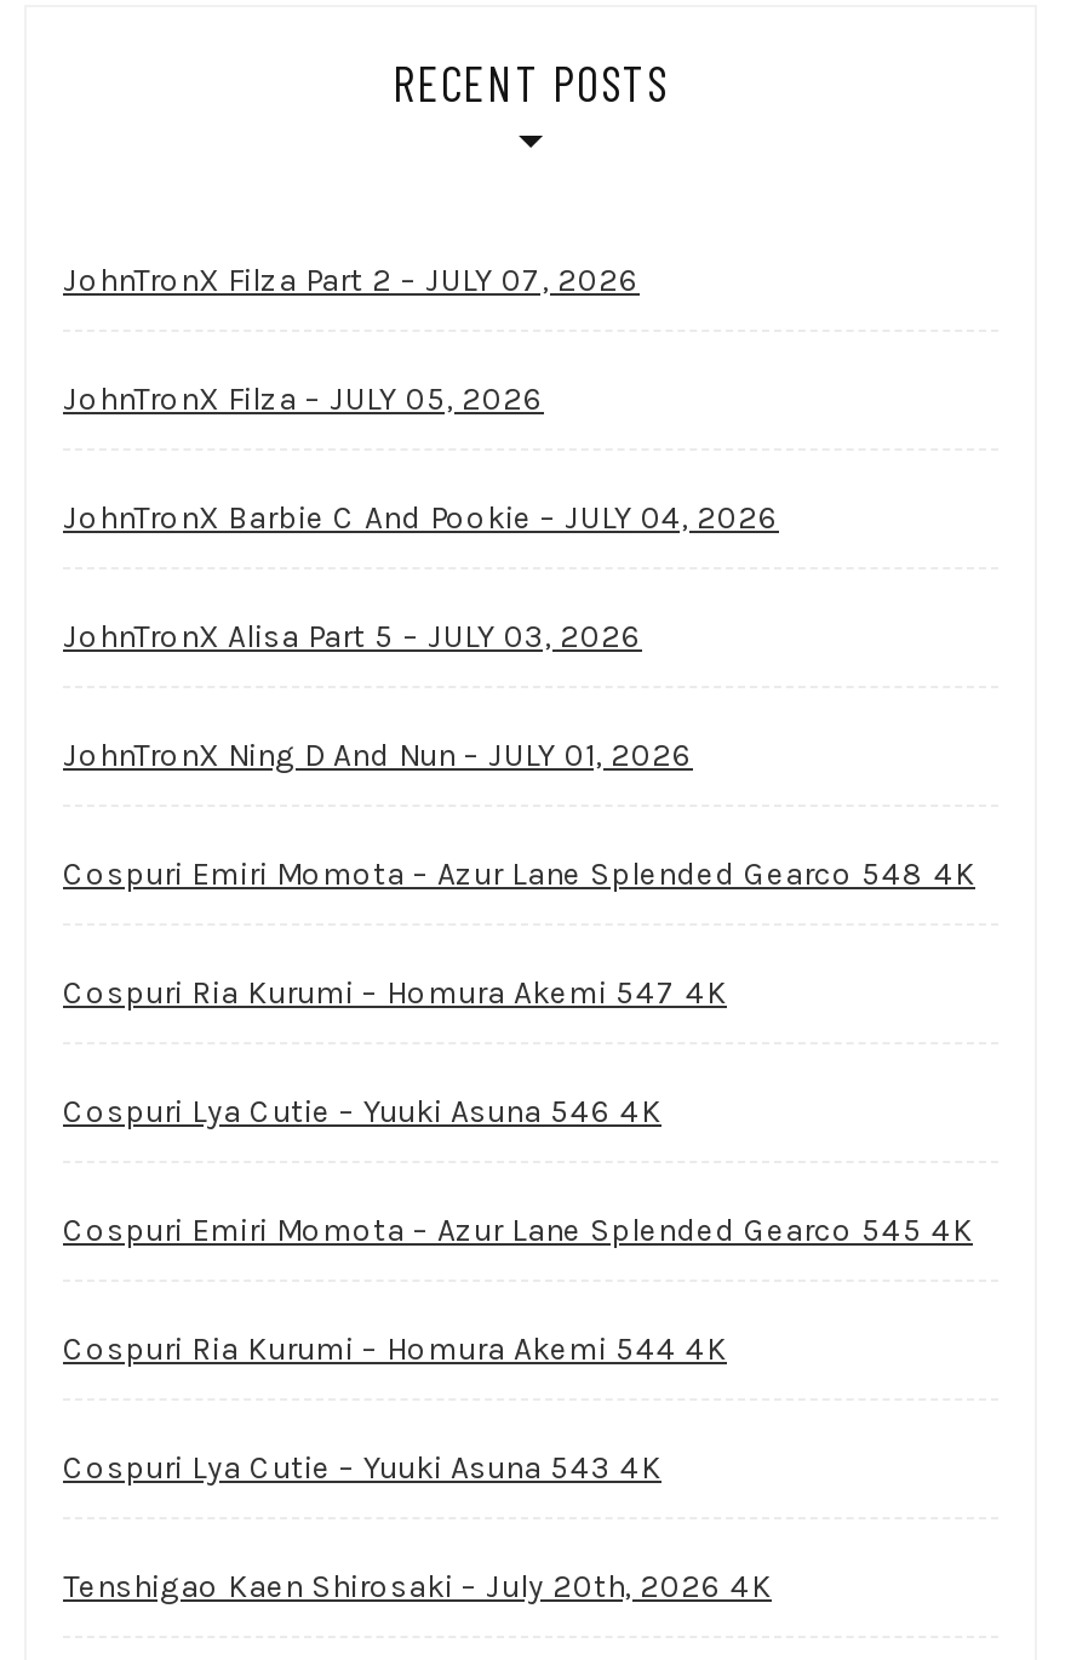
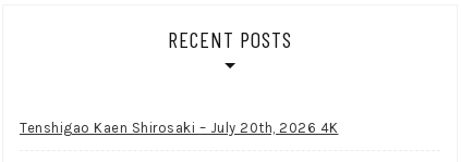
[63,262,975,1486] JohnTronX Filza Part 2 – JULY 07, 2026 | JohnTronX Filza – JULY 05, 2026 | JohnTronX Barbie C And Pookie – JULY 04, 2026 | JohnTronX Alisa Part 5 – JULY 03, 2026 | JohnTronX Ning D And Nun – JULY 01, 2026 | Cospuri Emiri Momota – Azur Lane Splended Gearco 548 4K | Cospuri Ria Kurumi – Homura Akemi 547 4K | Cospuri Lya Cutie – Yuuki Asuna 546 4K | Cospuri Emiri Momota – Azur Lane Splended Gearco 545 4K | Cospuri Ria Kurumi – Homura Akemi 544 4K | Cospuri Lya Cutie – Yuuki Asuna 543 4K -> none

